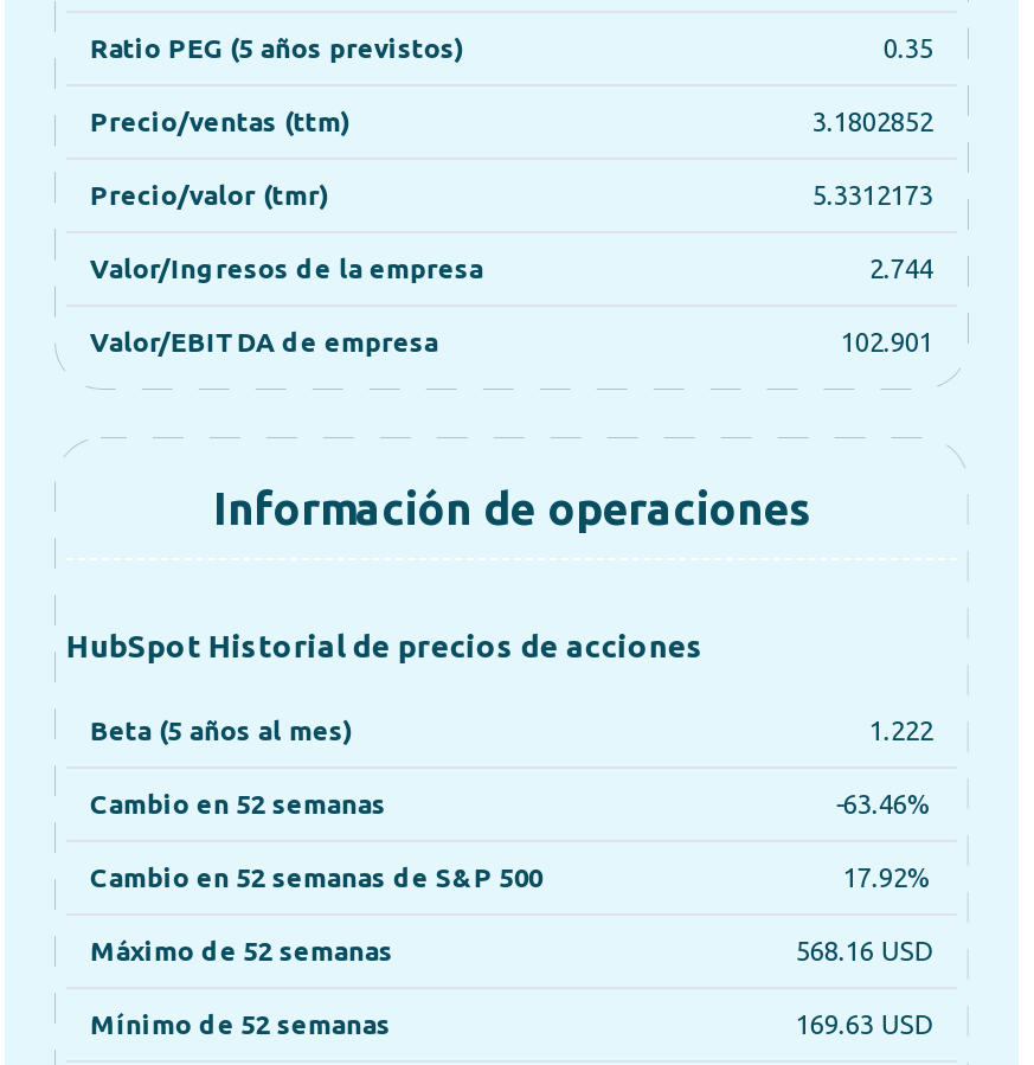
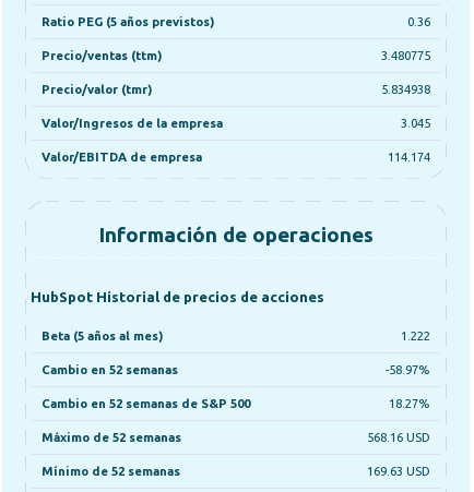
[883,31,933,61] 0.35 -> [407,14,430,28] 0.36
[812,104,933,135] 3.1802852 -> [381,48,430,62] 3.480775
[812,177,933,208] 5.3312173 -> [381,82,430,96] 5.834938
[869,251,933,282] 2.744 -> [401,116,430,130] 3.045
[841,324,933,355] 102.901 -> [388,149,430,164] 114.174
[836,787,933,818] -63.46% -> [385,363,430,377] -58.97%
[843,861,933,892] 17.92% -> [389,396,430,411] 18.27%

